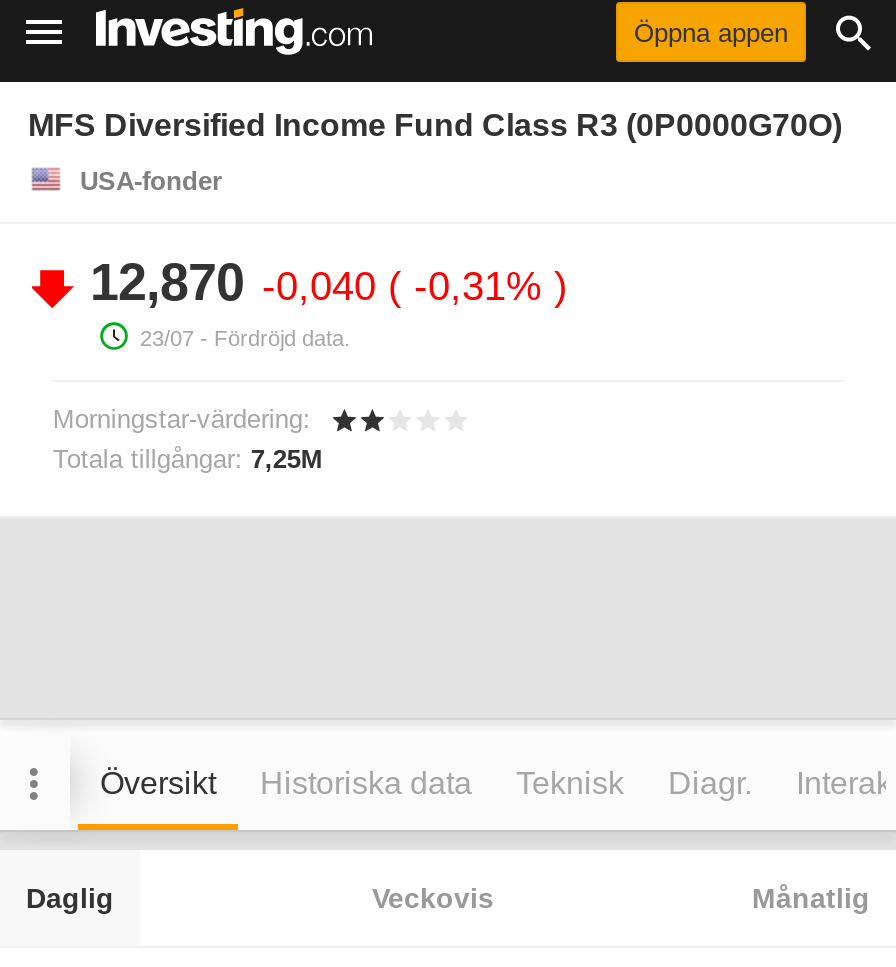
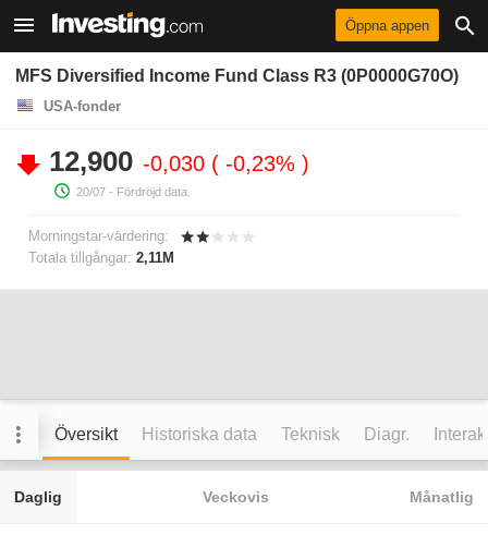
[90,252,554,312] 12,870 -0,040 -0,31% -> [49,145,302,178] 12,900 -0,030 -0,23%
[140,326,350,350] 23/07 - Fördröjd data. -> [76,185,191,198] 20/07 - Fördröjd data.
[53,444,323,474] Totala tillgångar: 7,25M -> [29,250,175,266] Totala tillgångar: 2,11M

